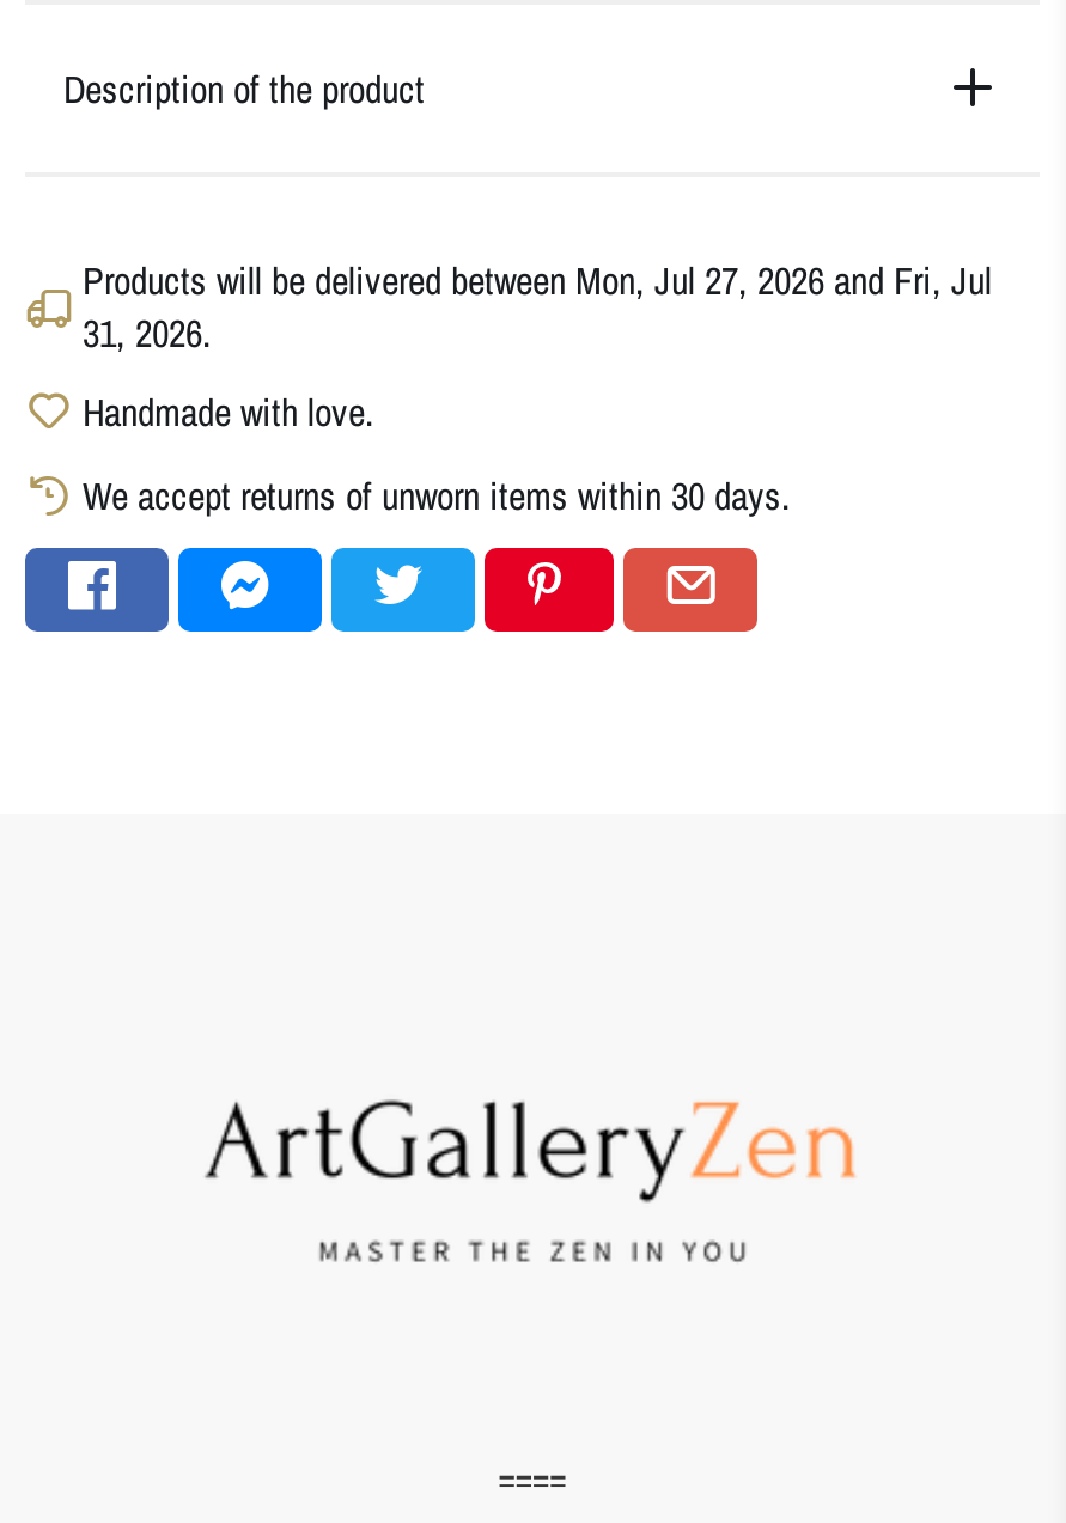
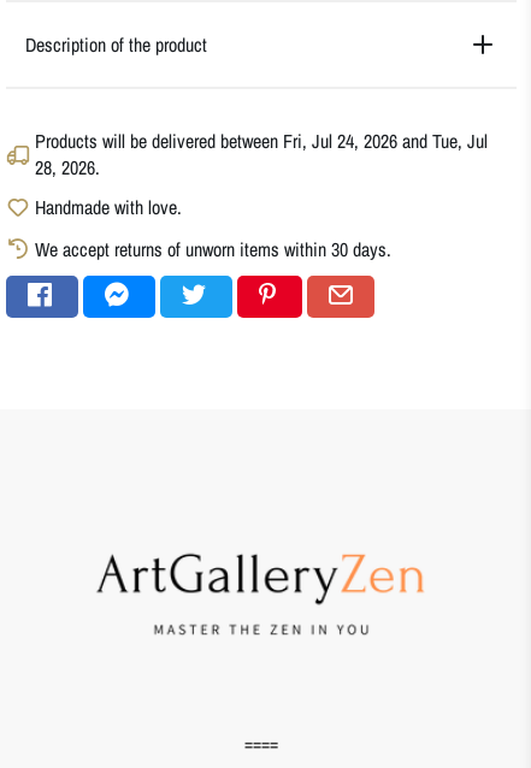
[83,254,992,307] Products will be delivered between Mon, Jul 27, 2026 and Fri, Jul -> [35,128,488,154] Products will be delivered between Fri, Jul 24, 2026 and Tue, Jul
[83,307,212,359] 31, 2026. -> [35,154,100,181] 28, 2026.

